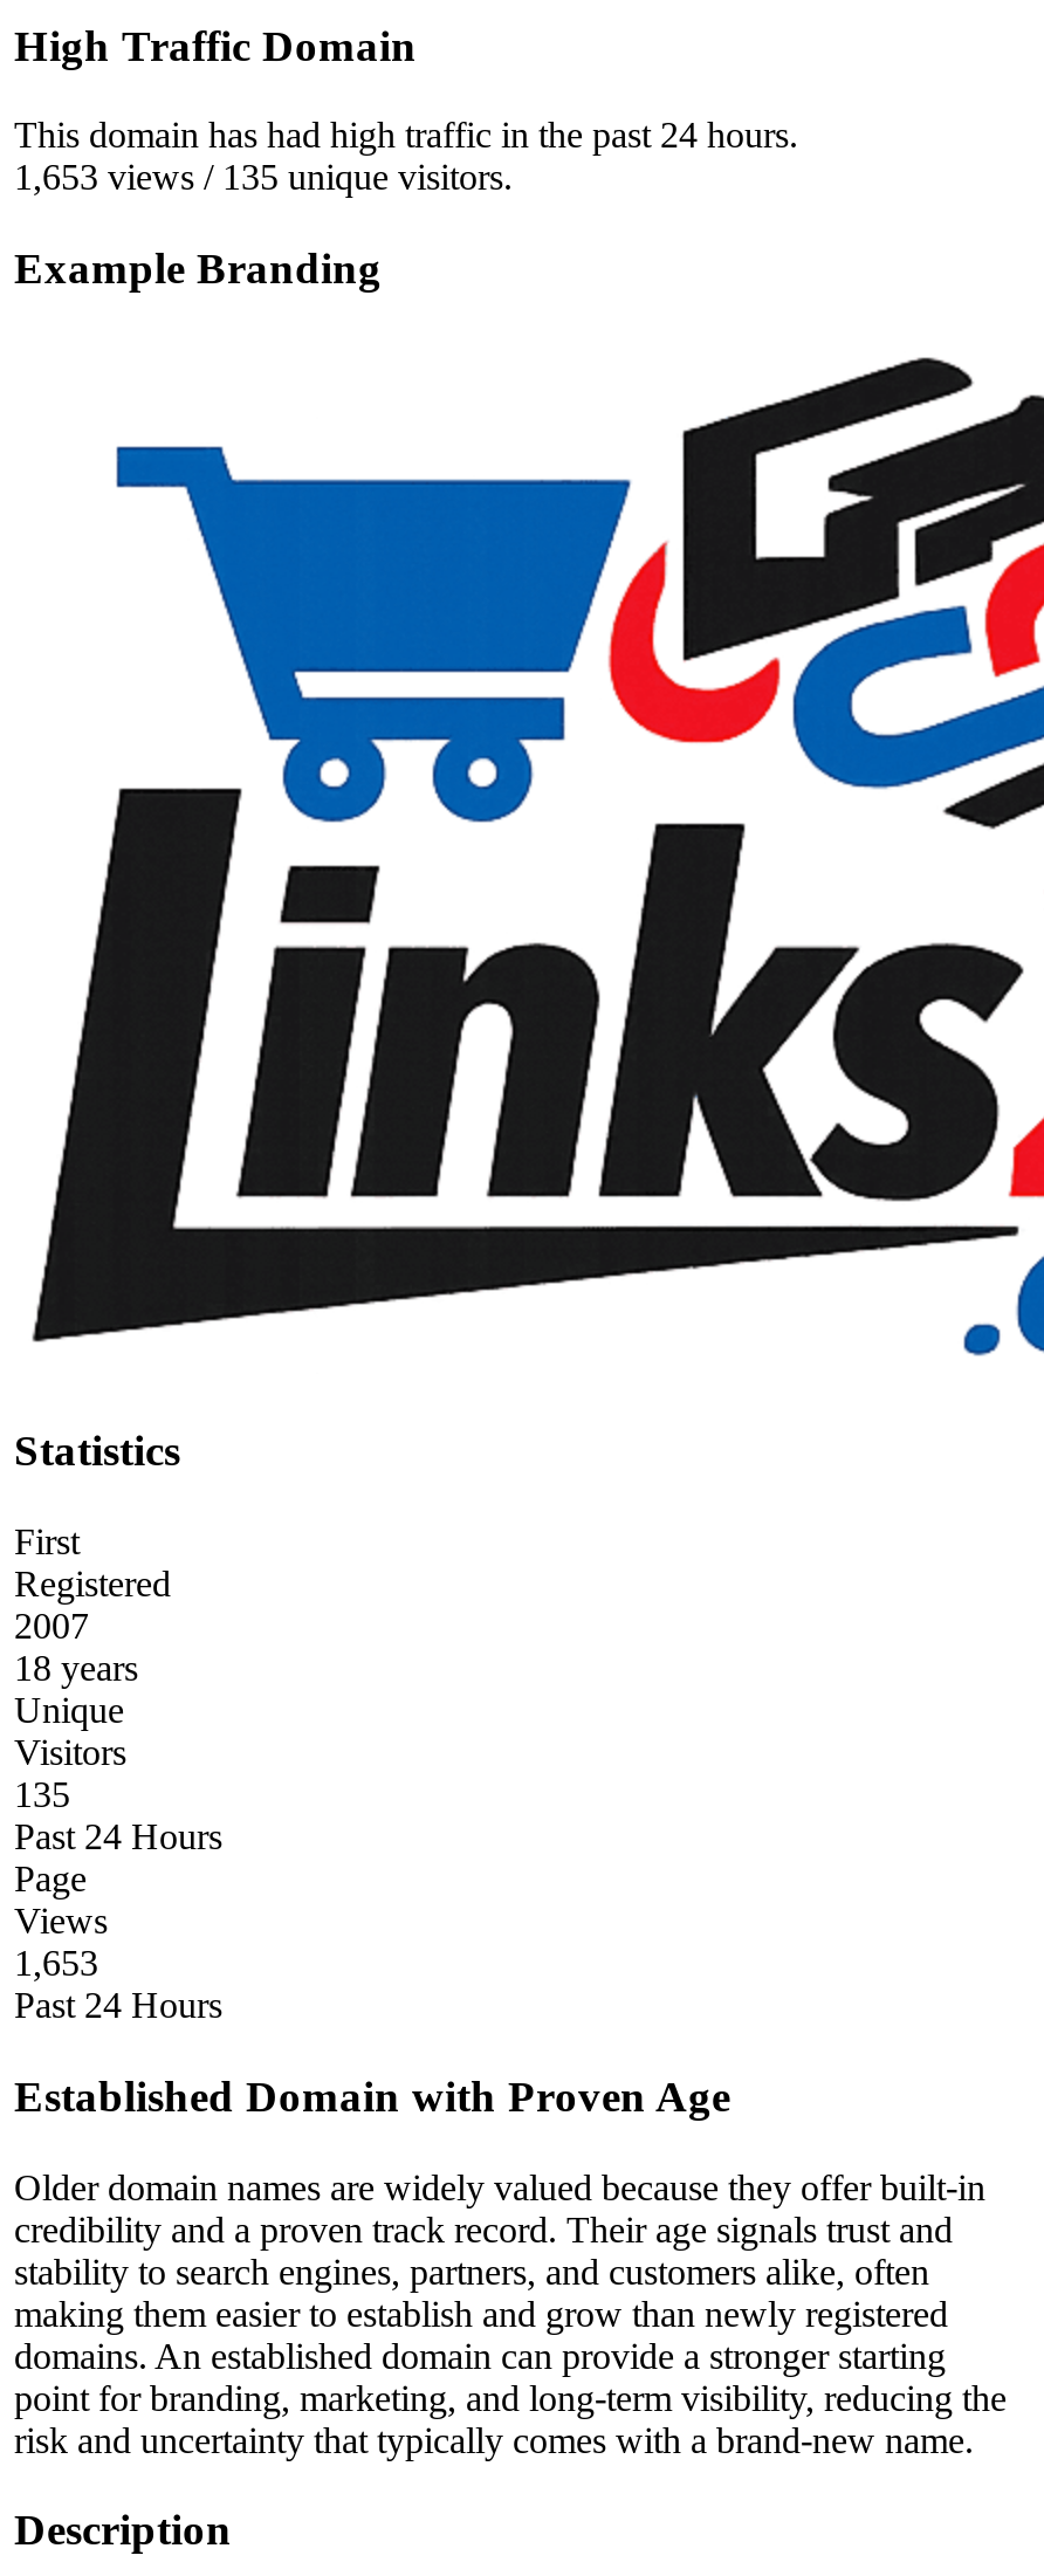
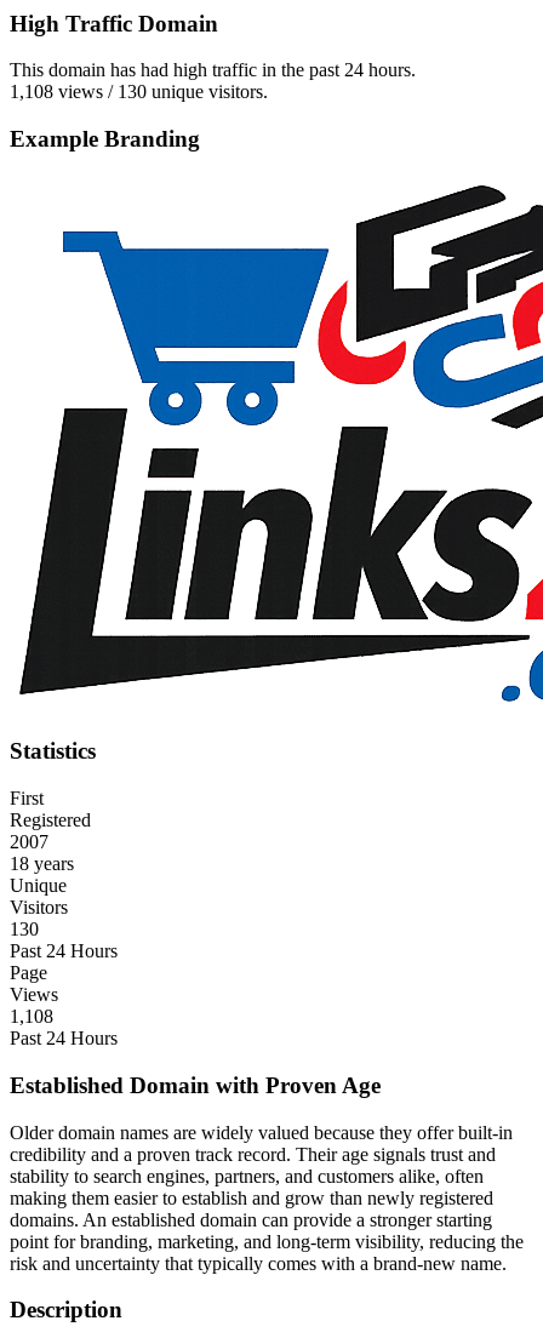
[14,158,513,197] 1,653 views / 135 unique visitors. -> [10,82,268,102] 1,108 views / 130 unique visitors.
[14,1775,70,1815] 135 -> [10,919,39,940] 130
[14,1943,98,1983] 1,653 -> [10,1006,53,1027] 1,108

